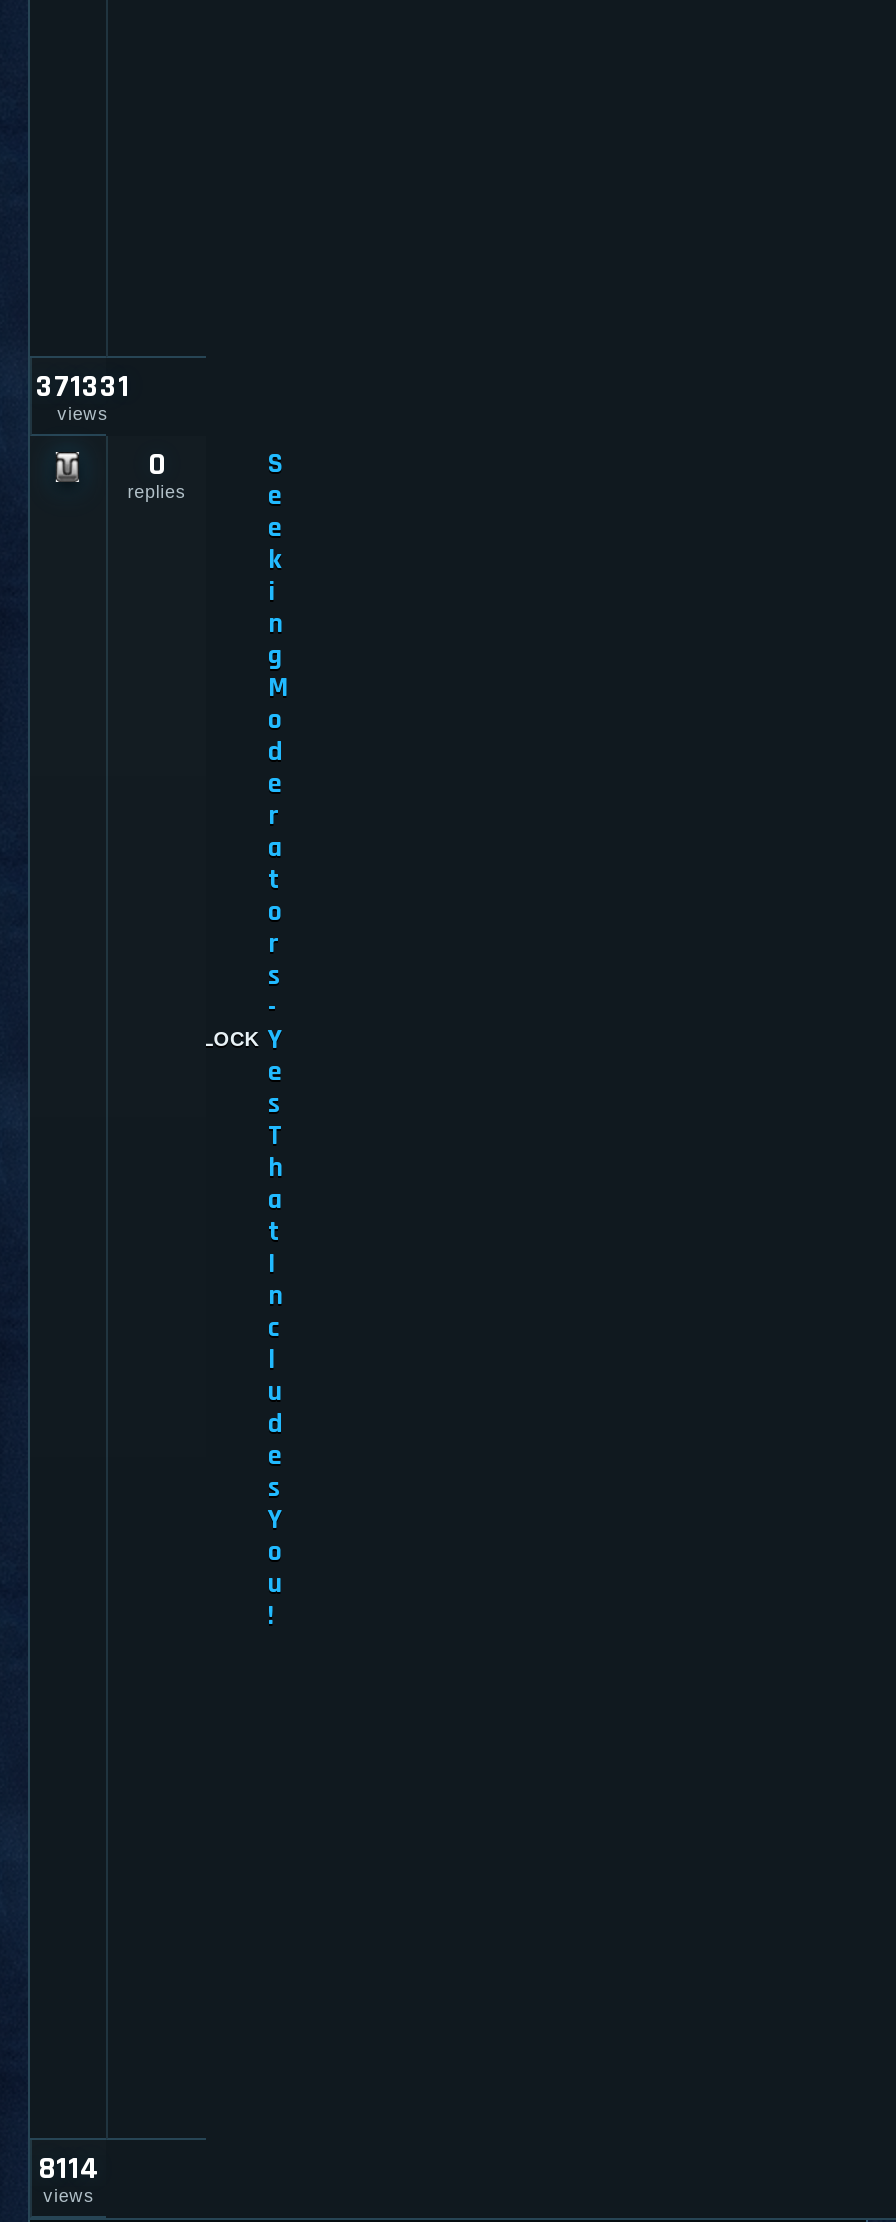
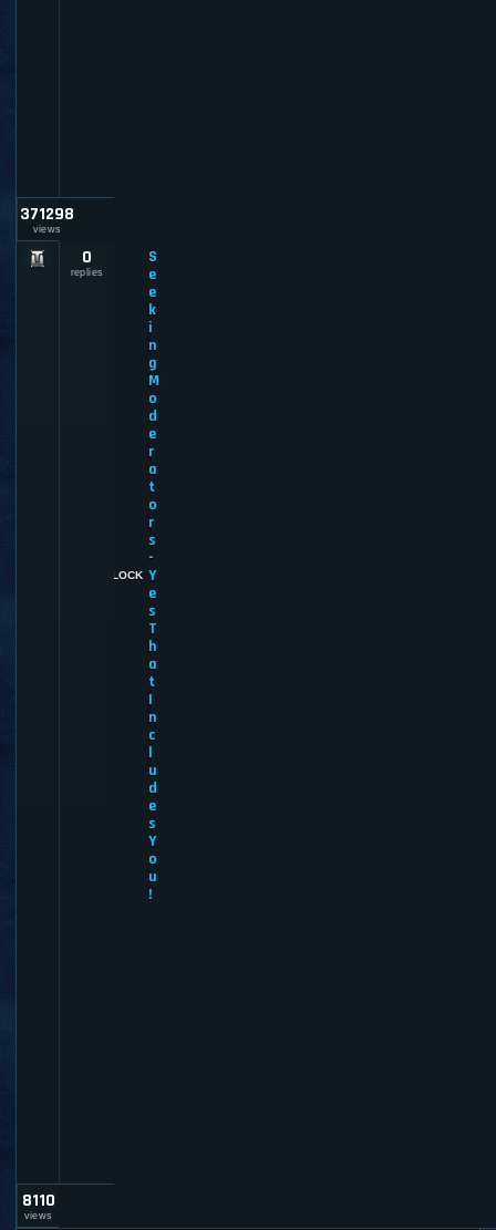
[36,365,130,407] 371331 -> [20,202,74,225] 371298
[38,2147,100,2189] 8114 -> [22,1188,55,1212] 8110

